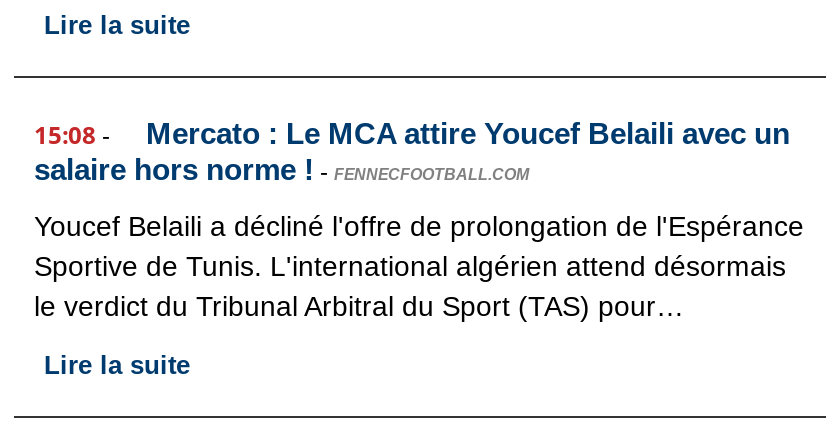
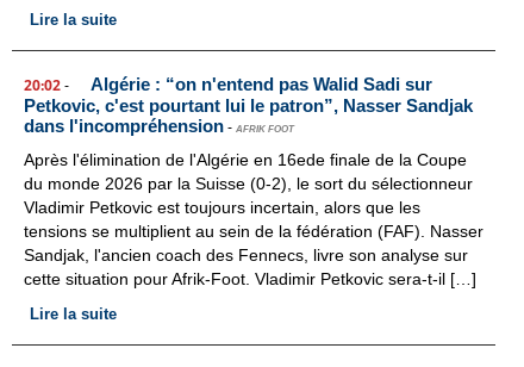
[34,116,790,186] 15:08 - | Mercato : Le MCA attire Youcef Belaili avec un | salaire hors norme ! - FENNECFOOTBALL.COM -> [24,74,473,136] 20:02 - | Algérie : “on n'entend pas Walid Sadi sur | Petkovic, c'est pourtant lui le patron”, Nasser Sandjak | dans l'incompréhension - AFRIK FOOT
[34,210,804,322] Youcef Belaili a décliné l'offre de prolongation de l'Espérance | Sportive de Tunis. L'international algérien attend désormais | le verdict du Tribunal Arbitral du Sport (TAS) pour… -> [24,150,484,288] Après l'élimination de l'Algérie en 16ede finale de la Coupe | du monde 2026 par la Suisse (0-2), le sort du sélectionneur | Vladimir Petkovic est toujours incertain, alors que les | tensions se multiplient au sein de la fédération (FAF). Nasser | Sandjak, l'ancien coach des Fennecs, livre son analyse sur | cette situation pour Afrik-Foot. Vladimir Petkovic sera-t-il […]

